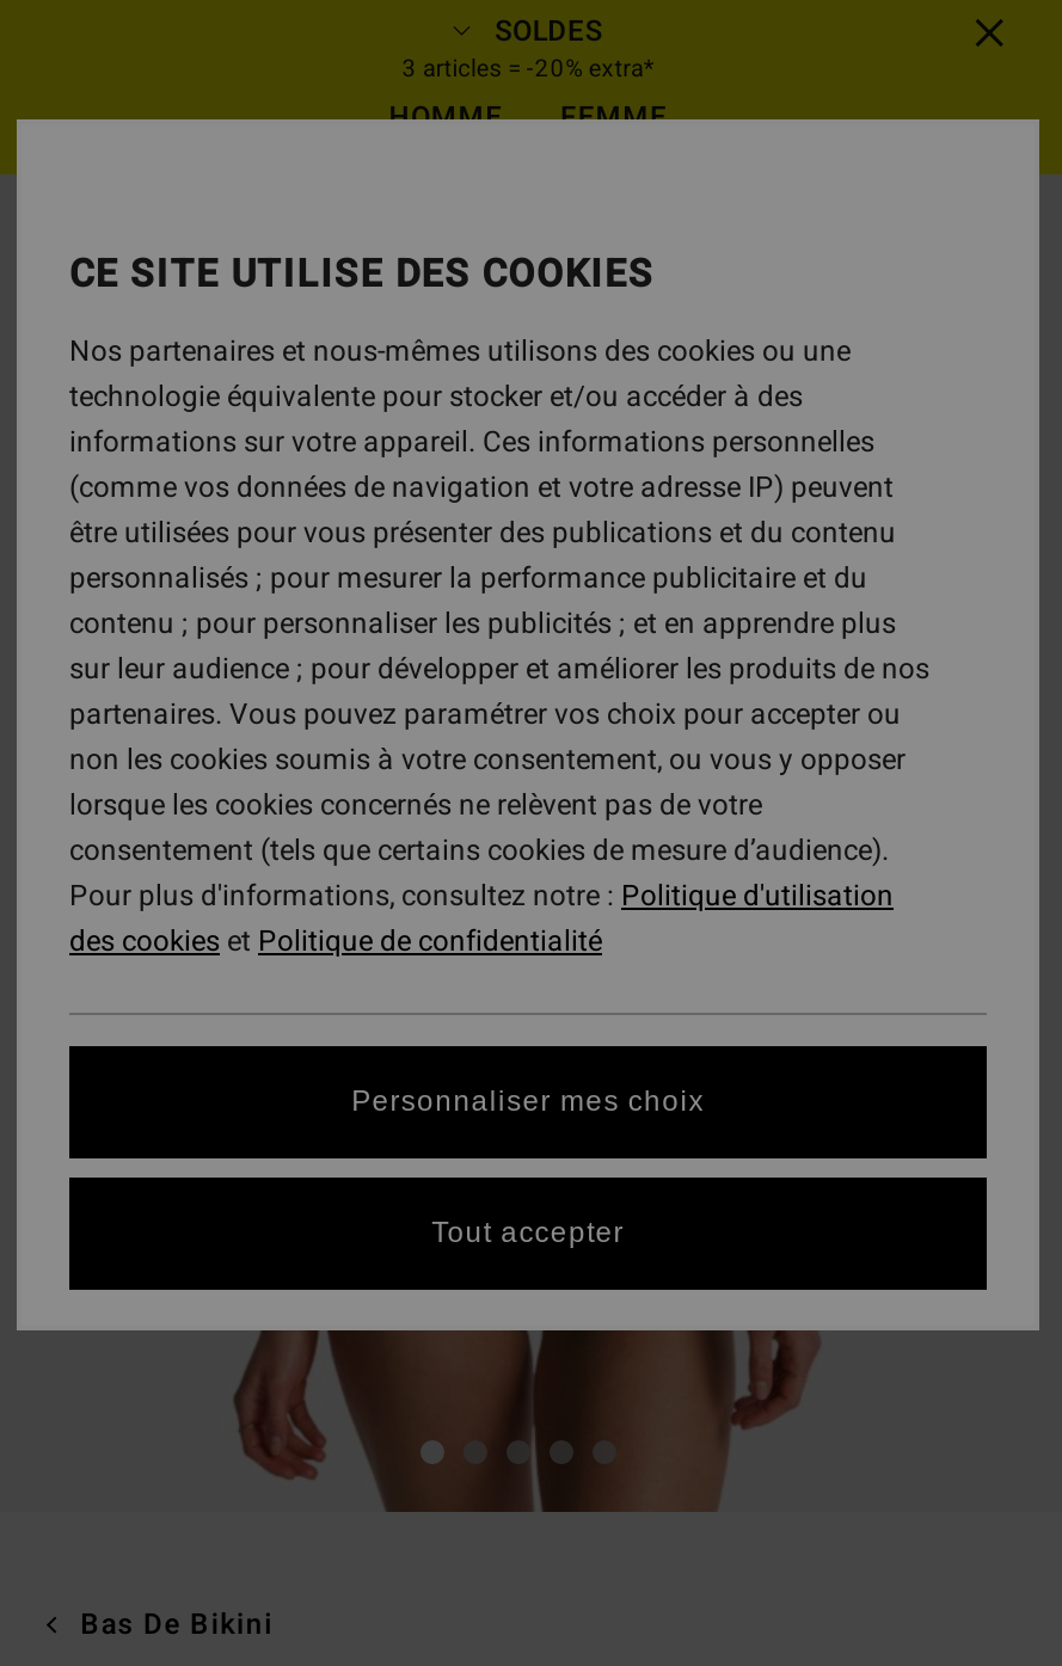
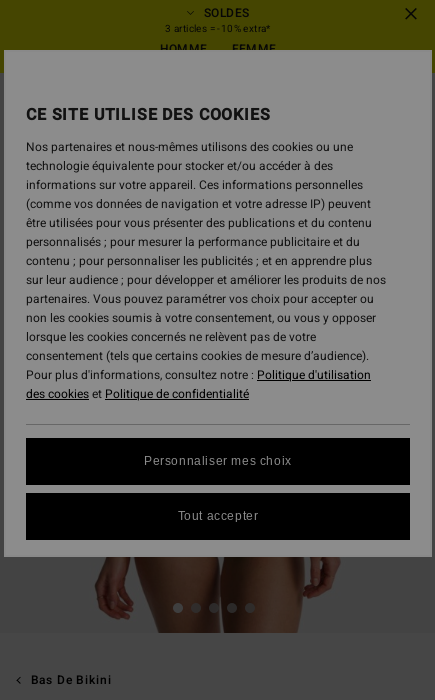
[402,53,654,86] 3 articles = -20% extra* -> [165,22,271,36] 3 articles = -10% extra*

